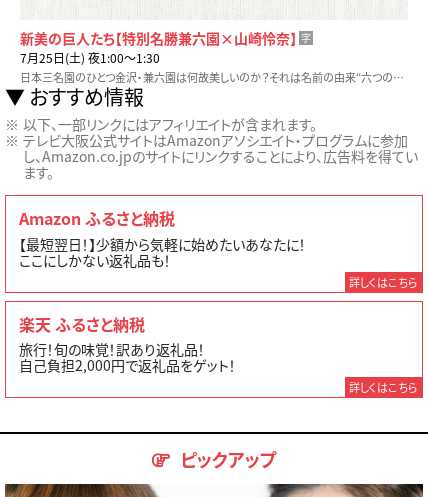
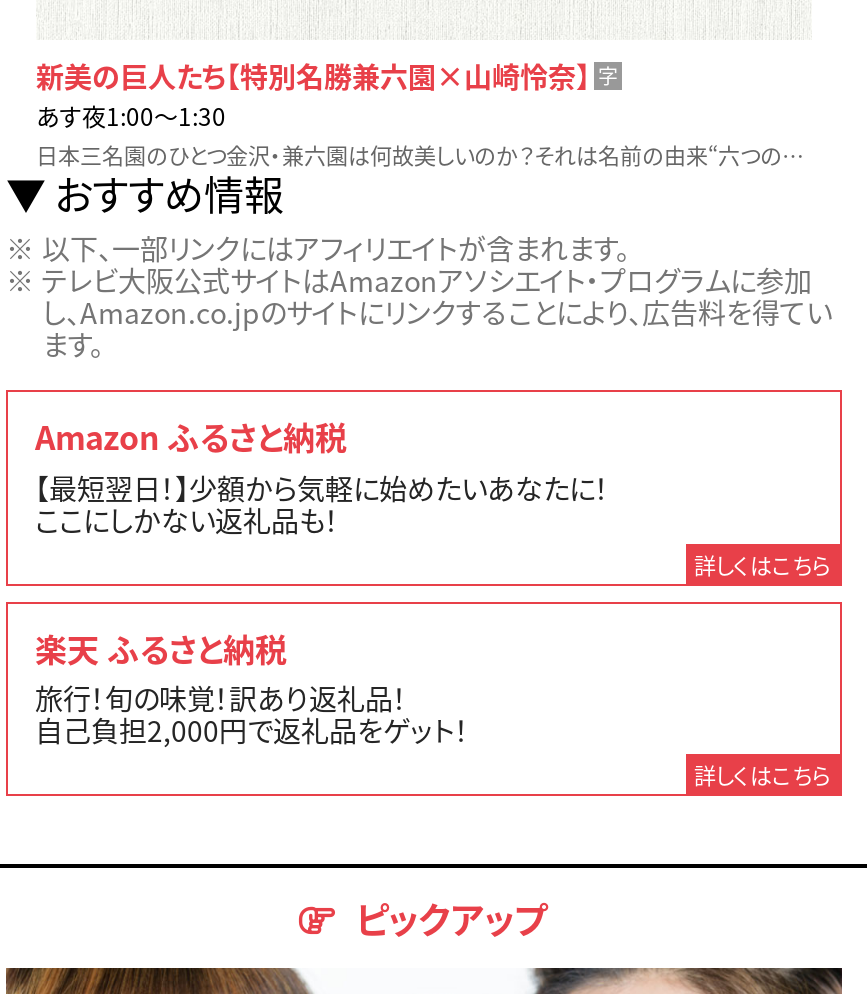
[20,49,160,66] 7月25日(土) 夜1:00〜1:30 -> [36,97,226,131] あす夜1:00〜1:30

